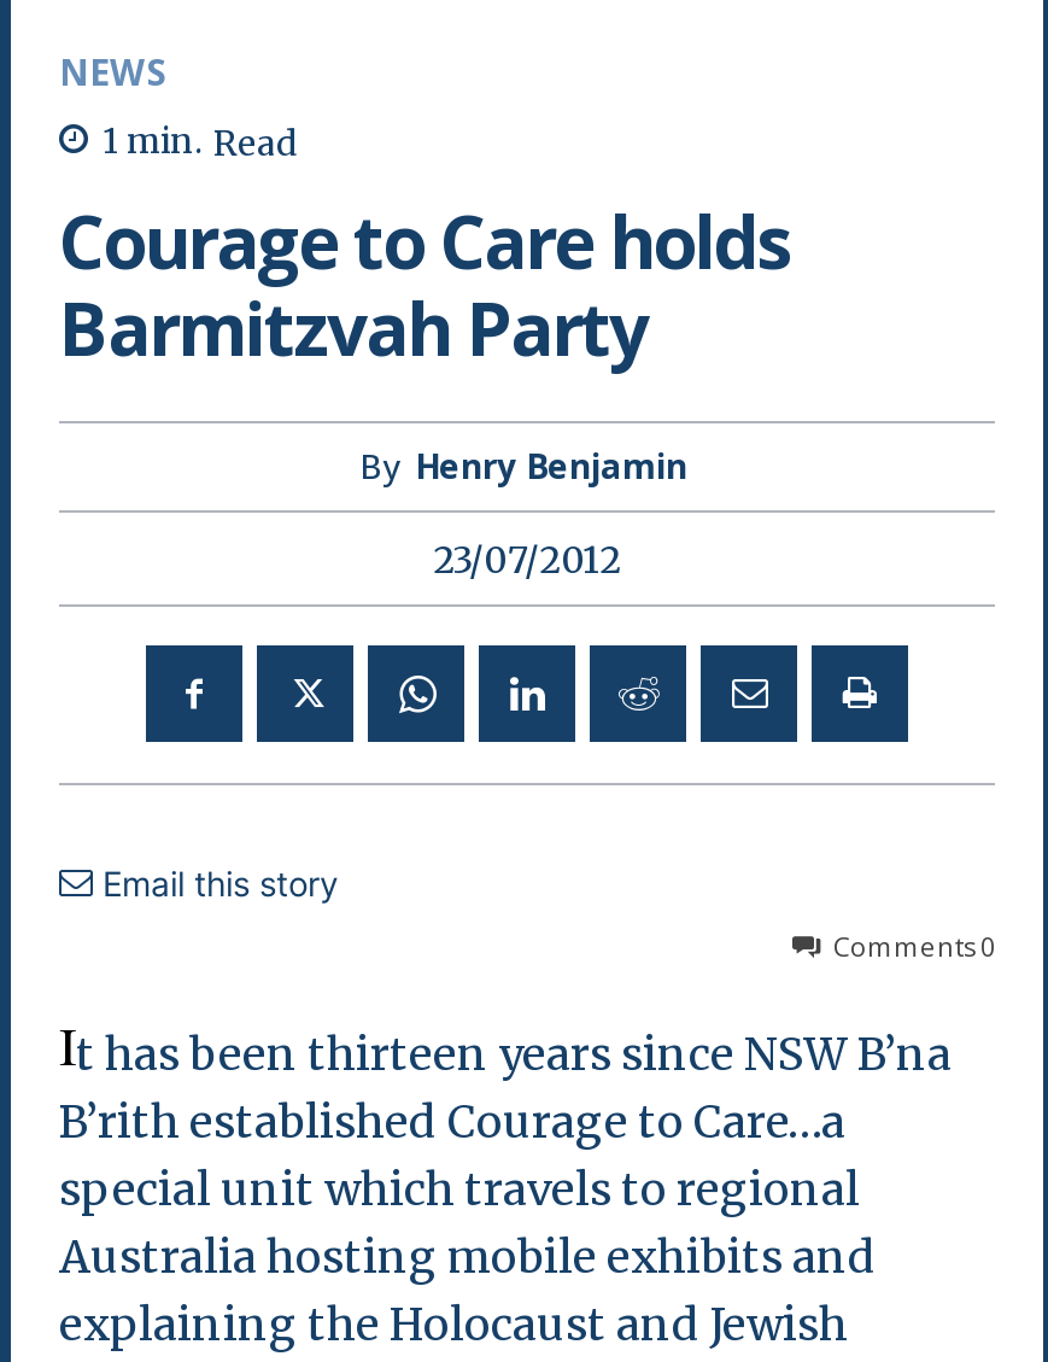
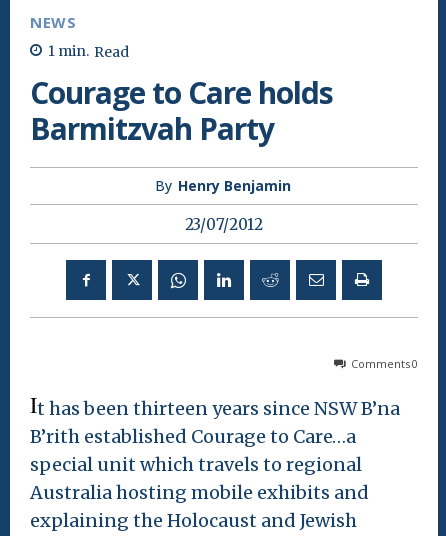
[93,864,339,905] Email this story -> none

